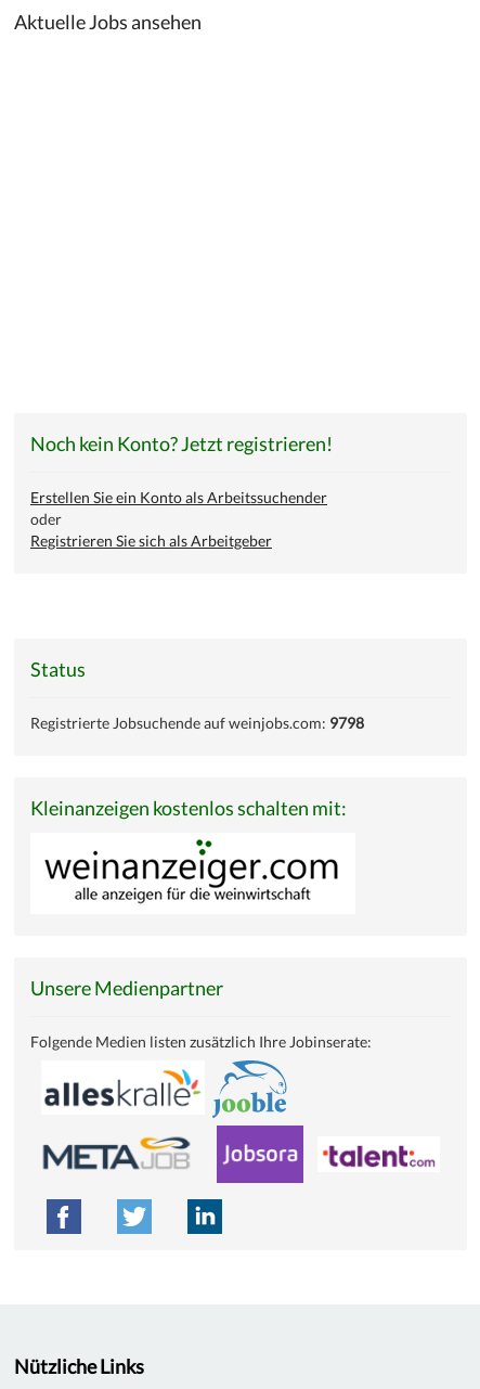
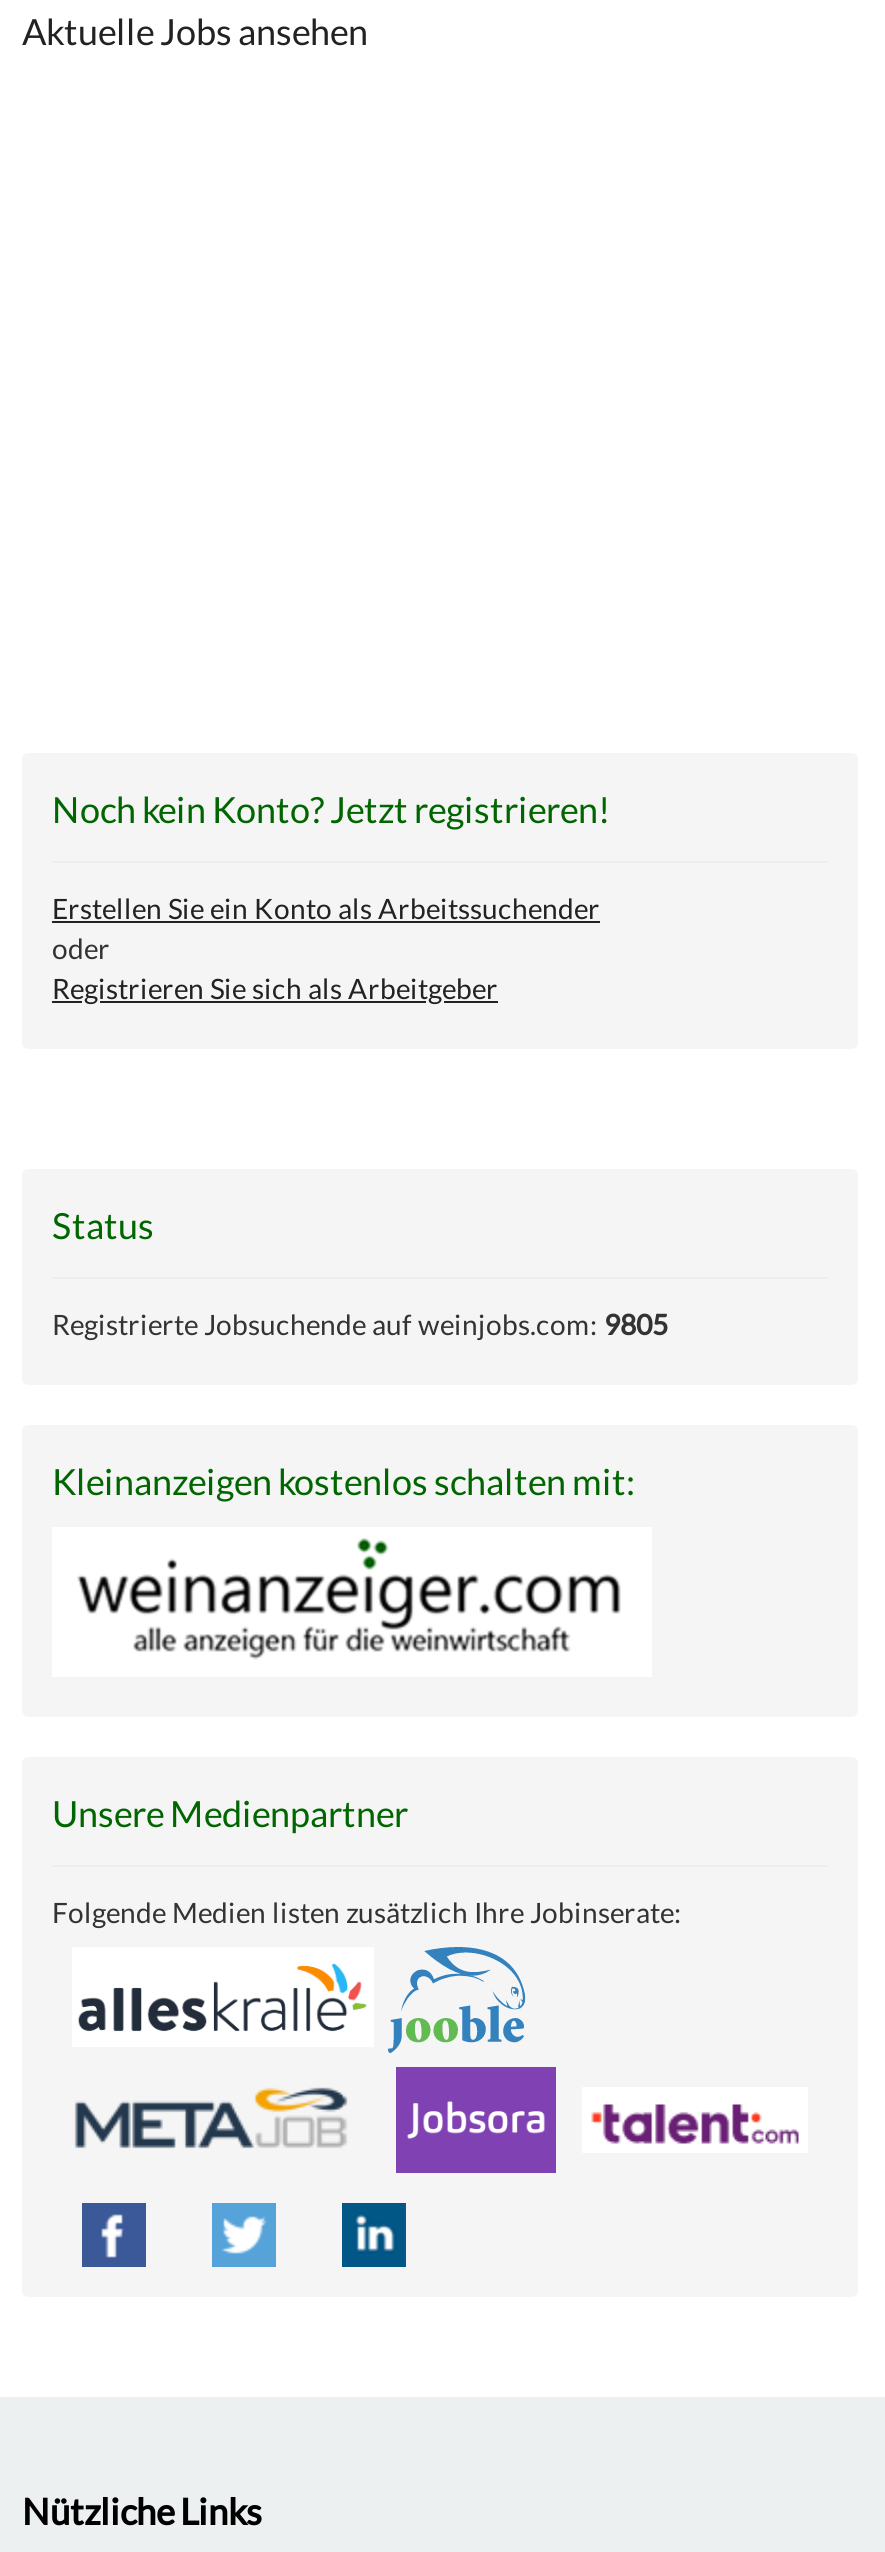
[30,713,364,732] Registrierte Jobsuchende auf weinjobs.com: 9798 -> [52,1307,668,1341] Registrierte Jobsuchende auf weinjobs.com: 9805

